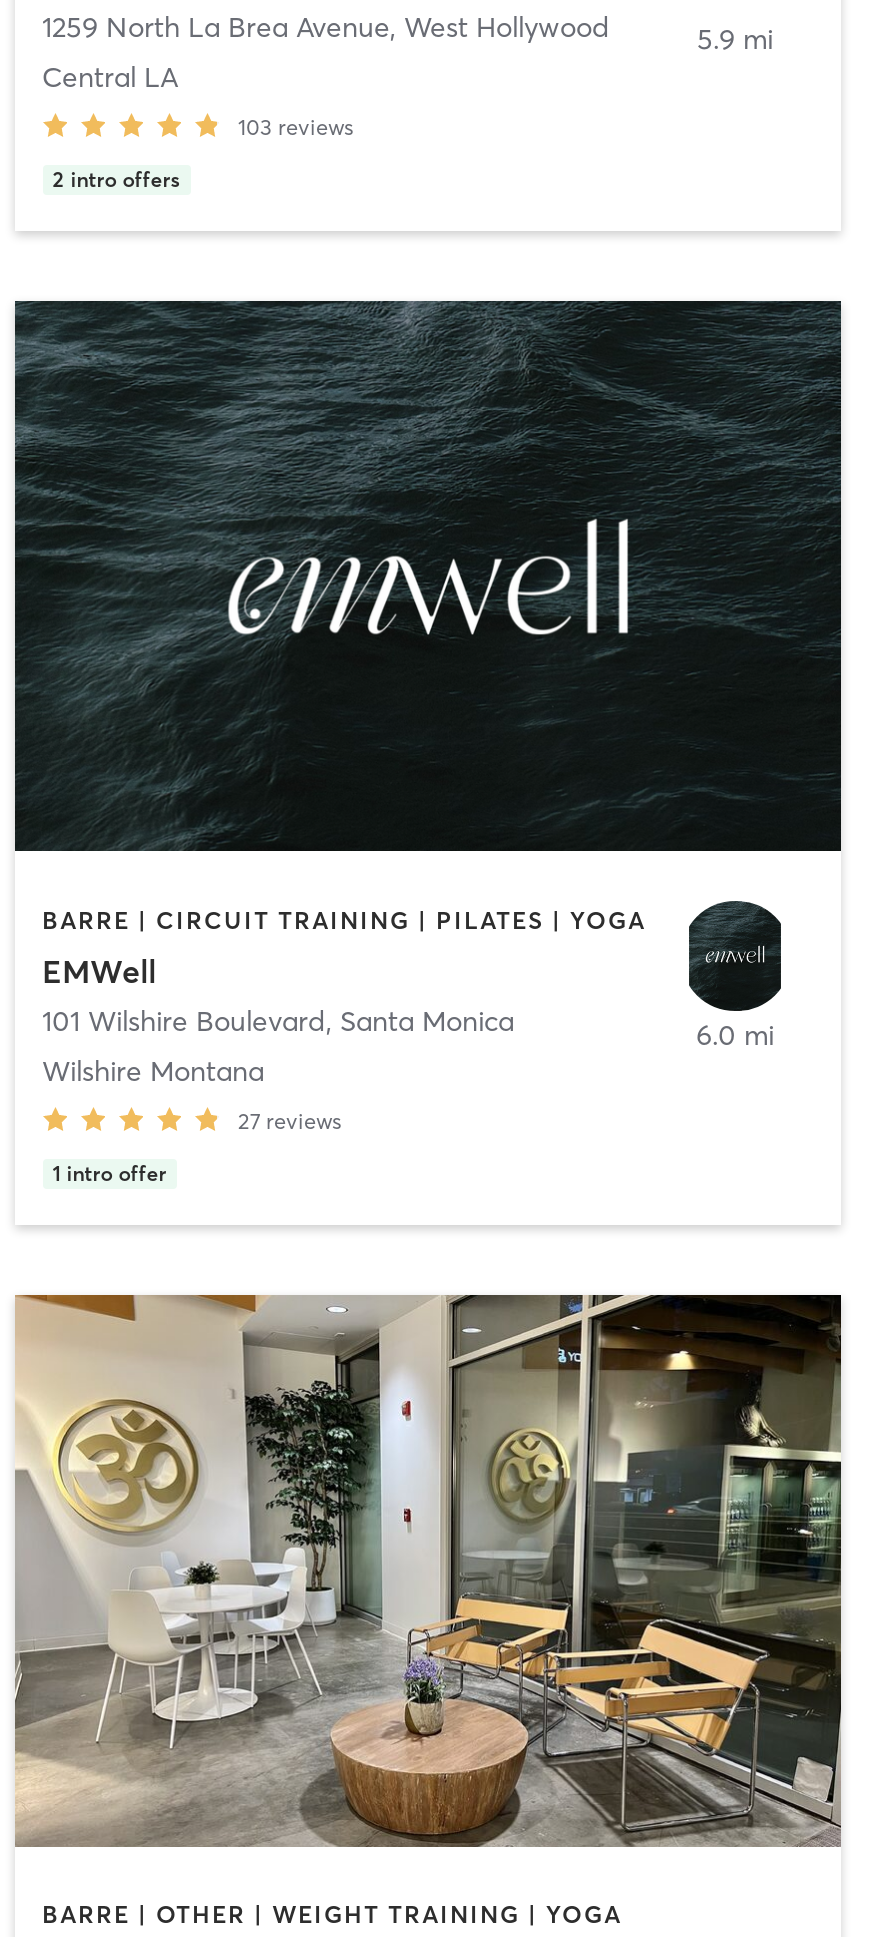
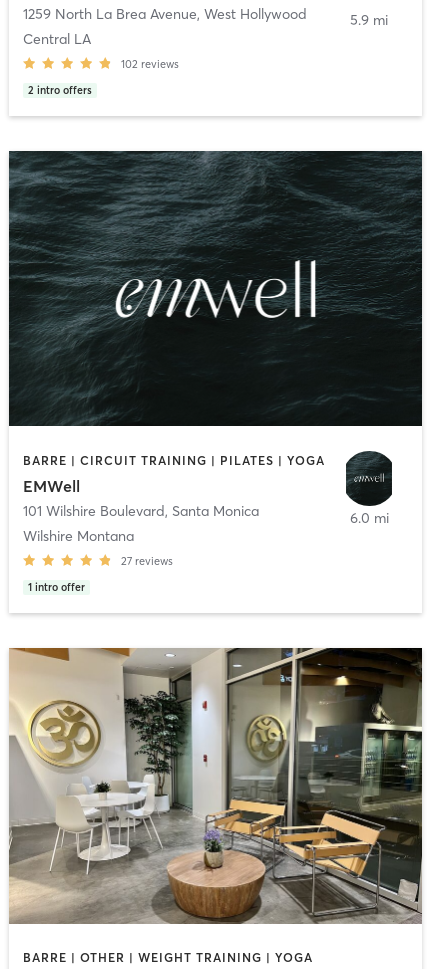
[238,113,354,141] 103 reviews -> [120,57,178,71] 102 reviews

